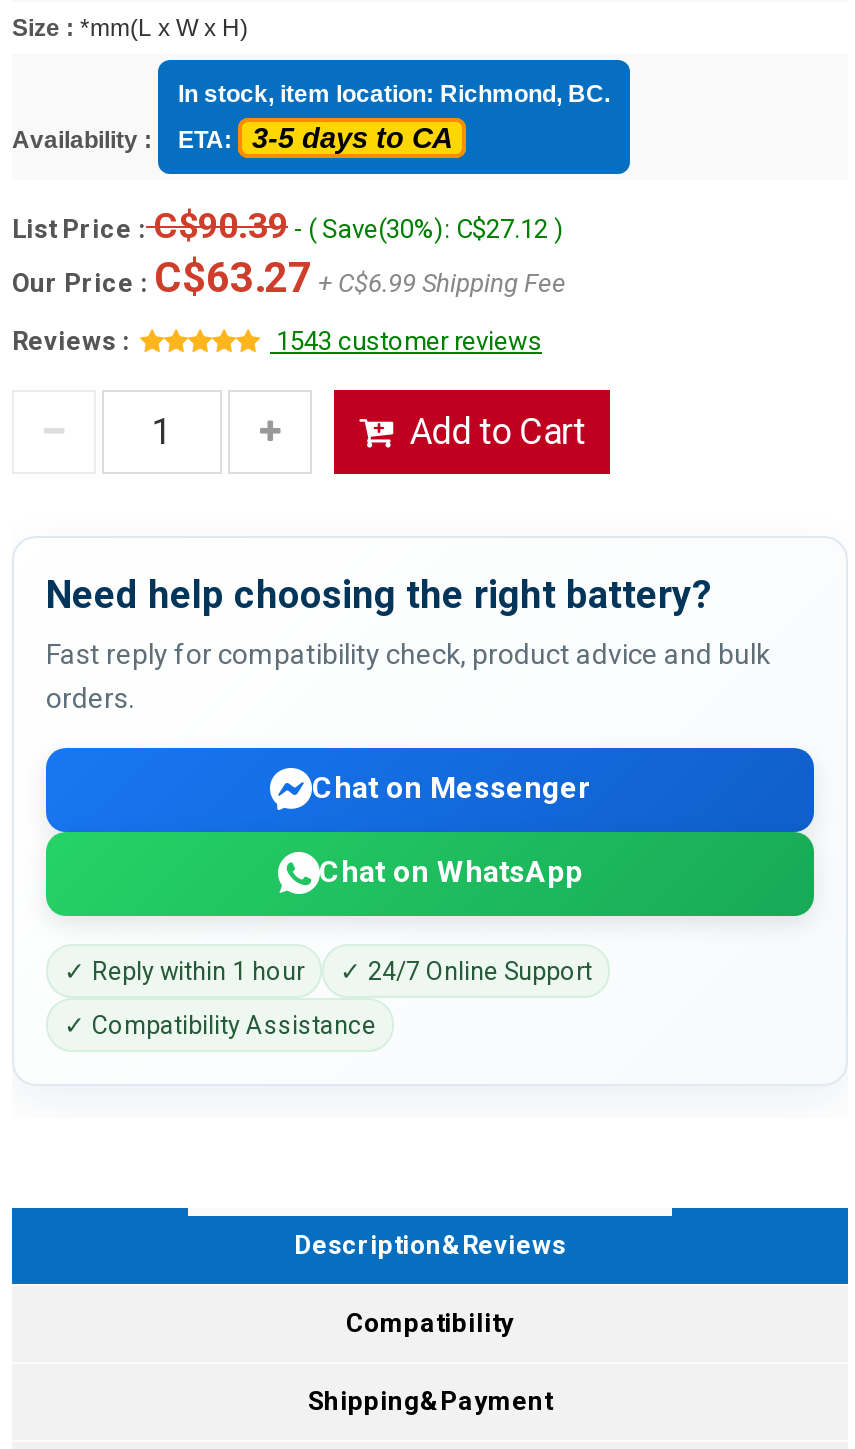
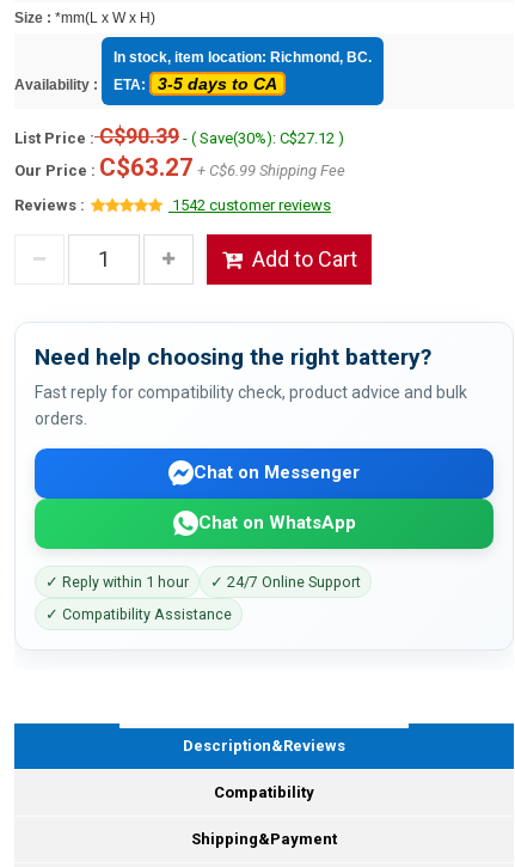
[270,326,542,356] 1543 customer reviews -> [168,196,331,214] 1542 customer reviews

